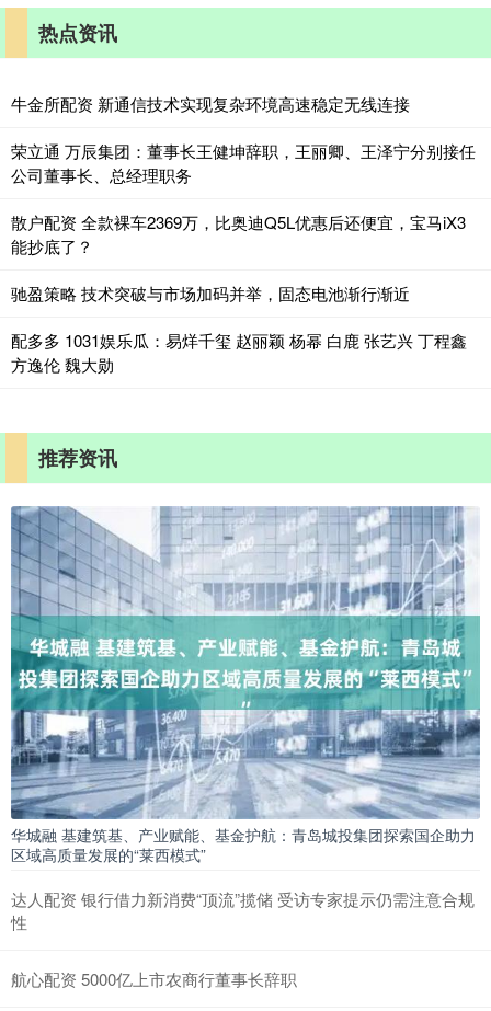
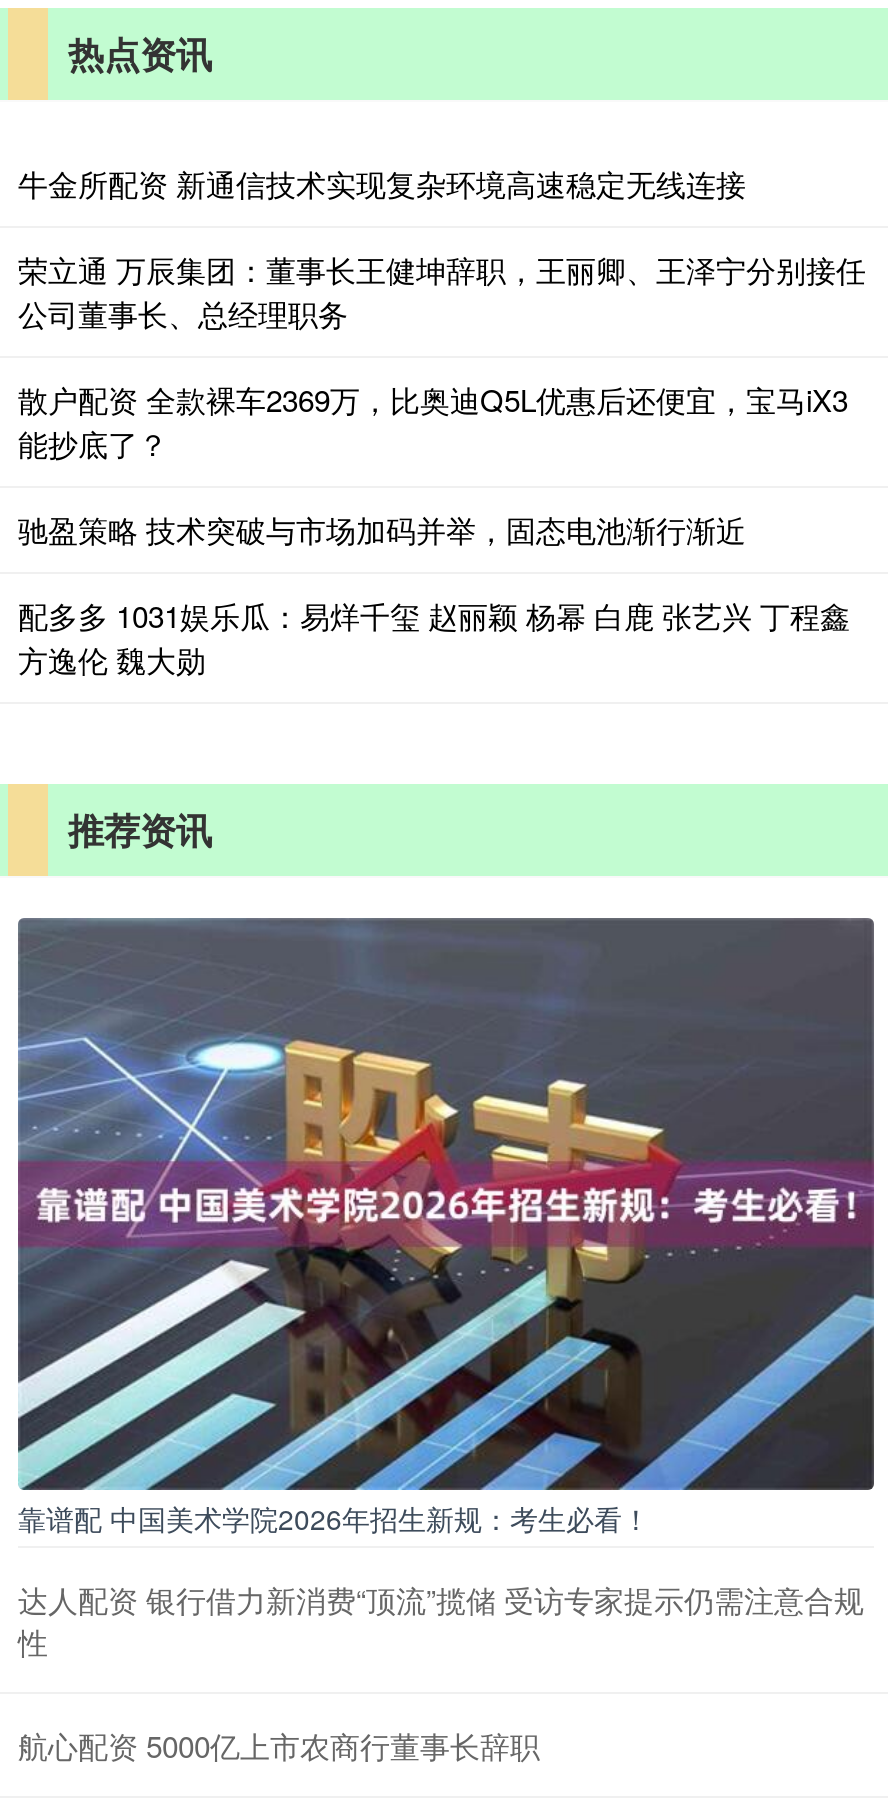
[10,505,481,865] [image] | 华城融 基建筑基、产业赋能、基金护航：青岛城投集团探索国企助力 | 区域高质量发展的“莱西模式” -> [16,916,876,1537] [image] | 靠谱配 中国美术学院2026年招生新规：考生必看！

